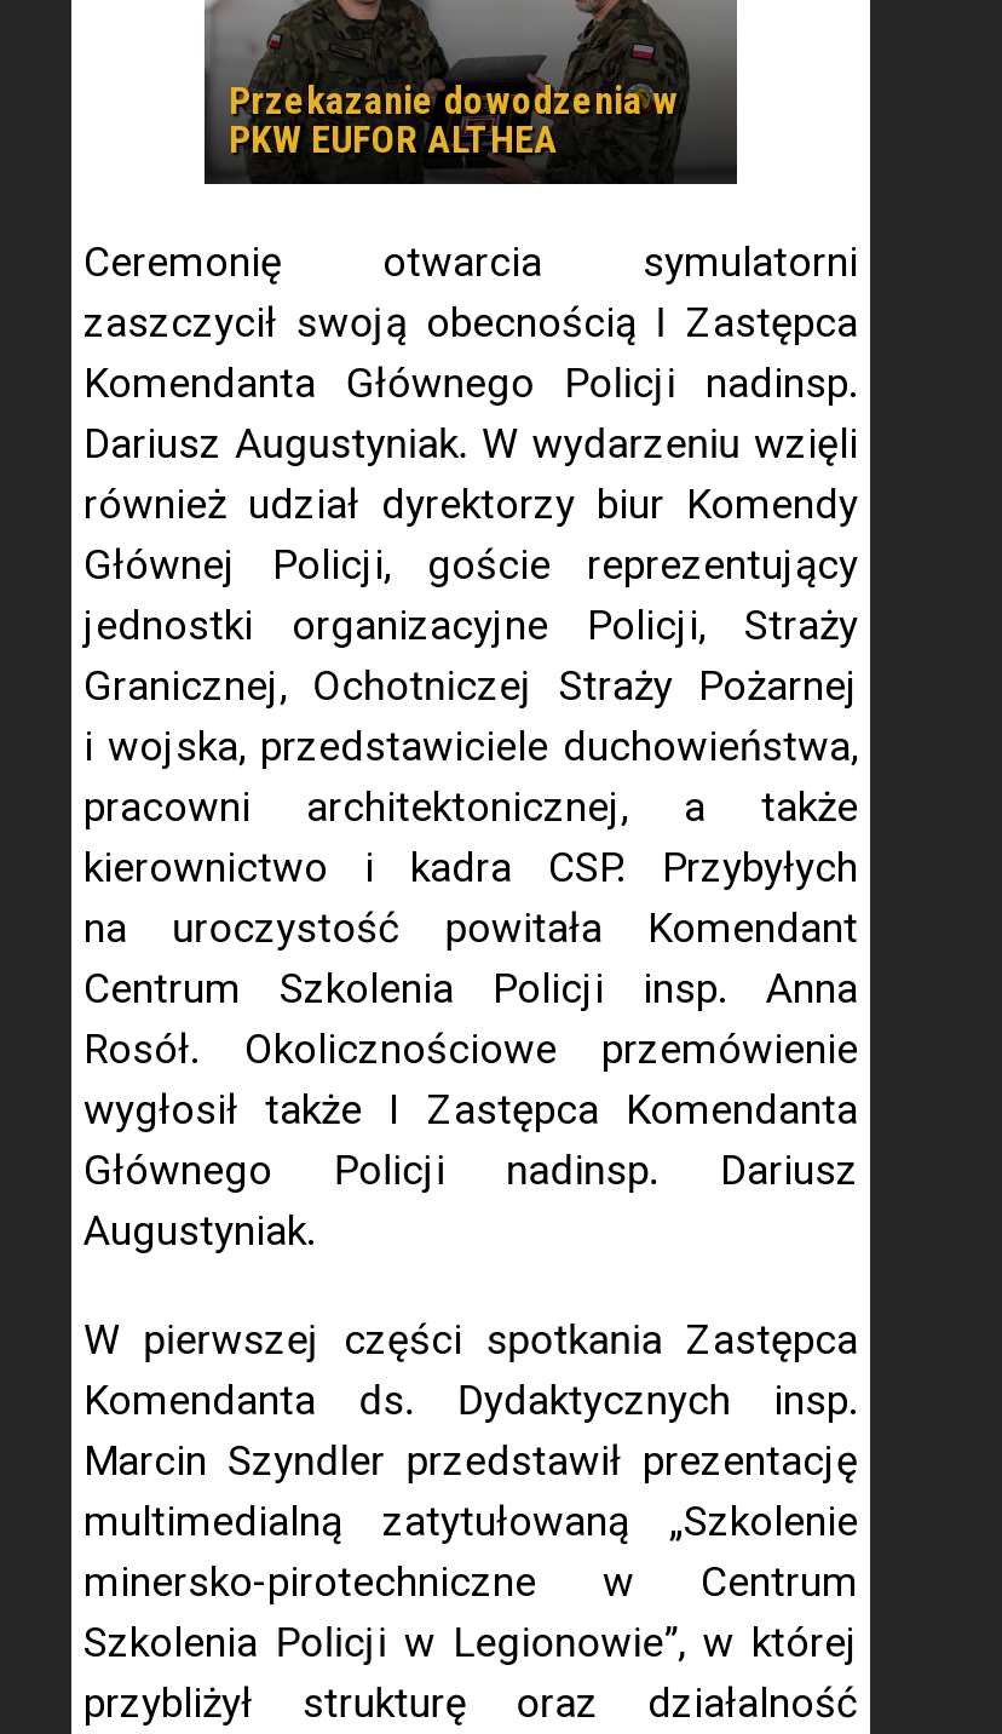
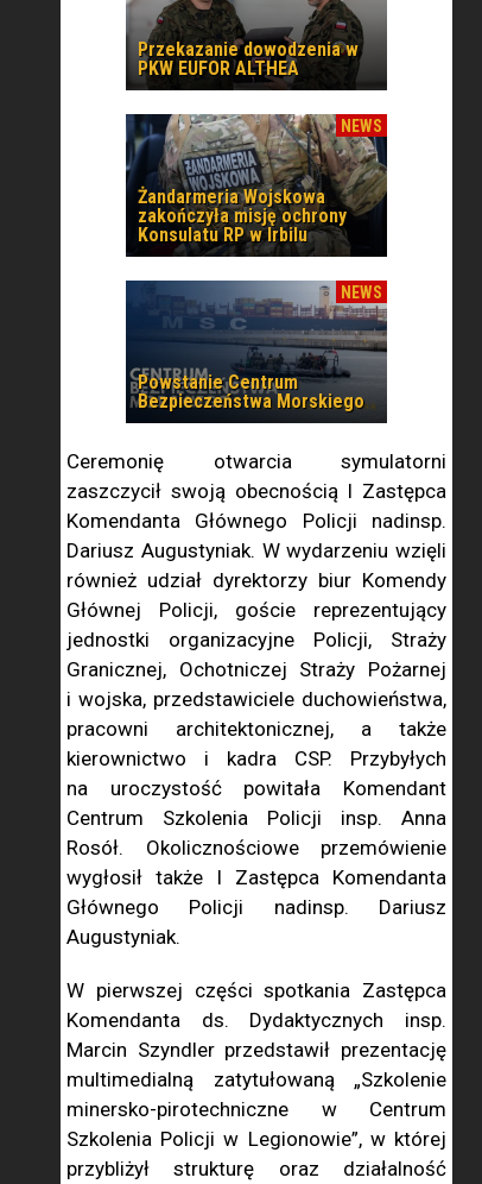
none -> [125,279,387,412] [image] | Powstanie Centrum | Bezpieczeństwa Morskiego
none -> [126,113,387,302] [image] | NEWS | Żandarmeria Wojskowa | zakończyła misję ochrony | Konsulatu RP w Irbilu | NEWS

